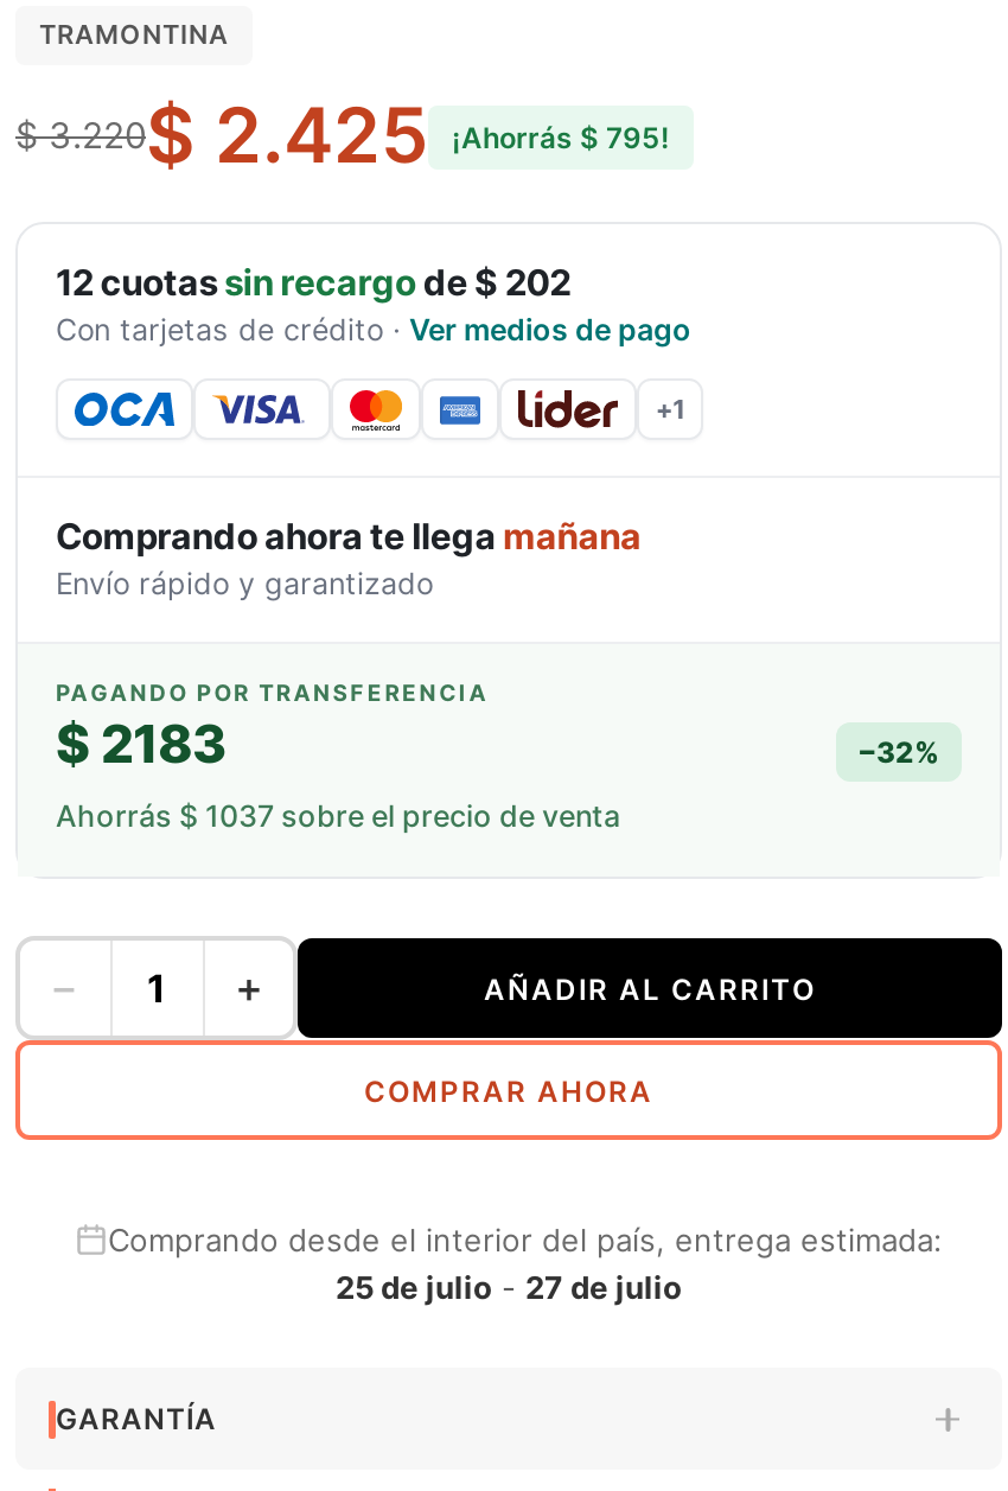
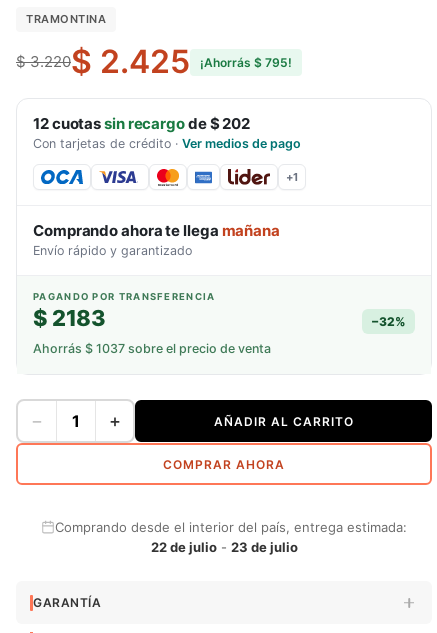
[336,1268,682,1306] 25 de julio - 27 de julio -> [150,539,297,555] 22 de julio - 23 de julio

